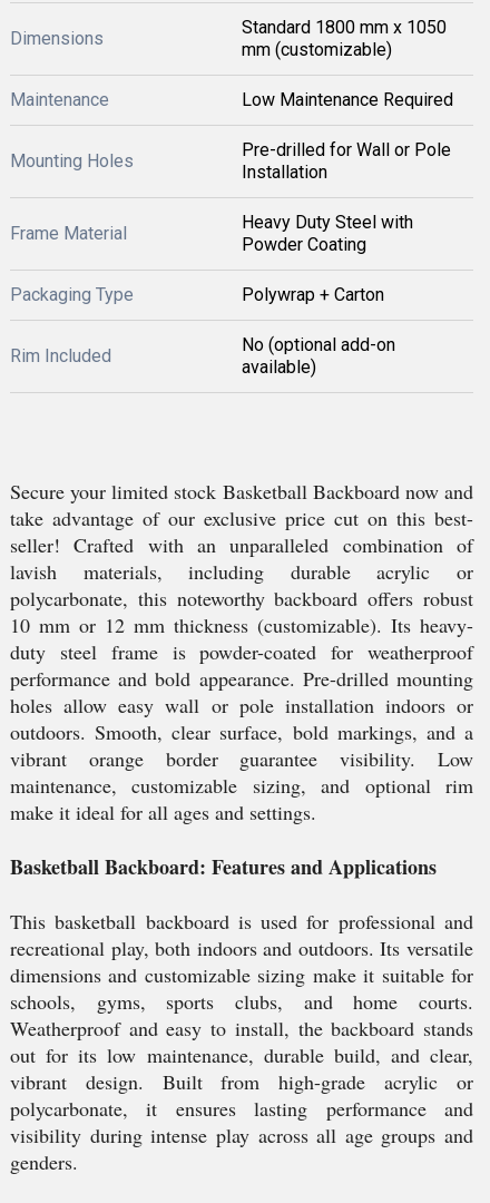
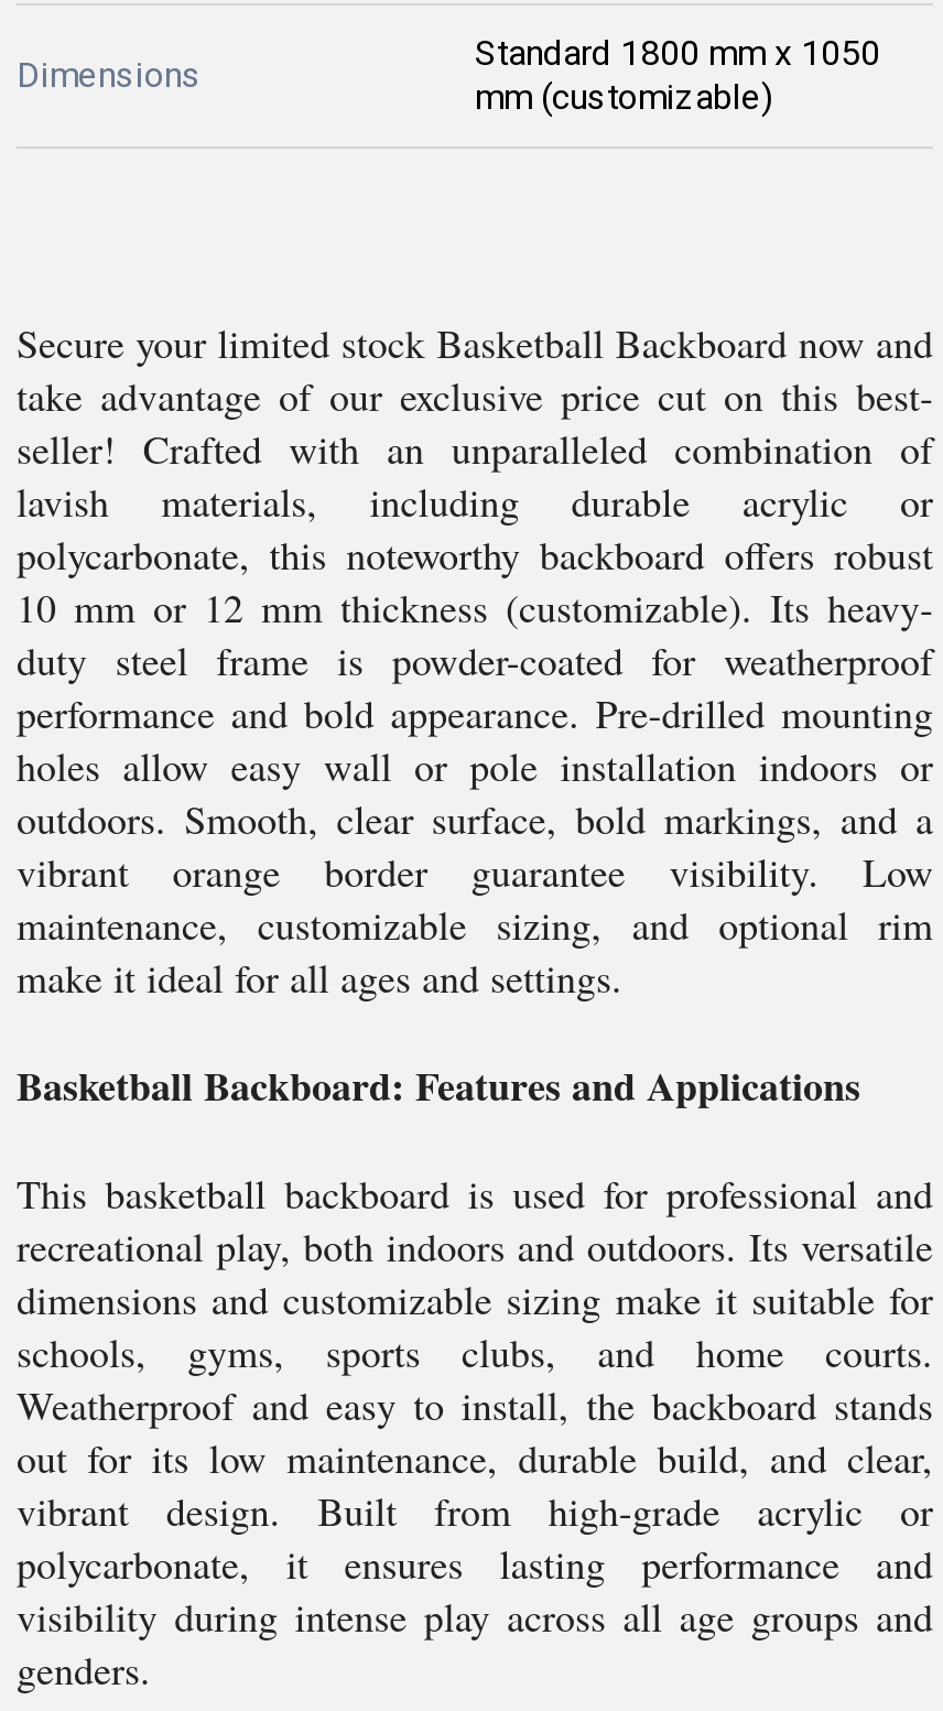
[10,89,453,172] Maintenance | Low Maintenance Required | Mounting Holes -> none
[10,139,451,244] Pre-drilled for Wall or Pole | Installation | Frame Material -> none
[10,212,413,366] Heavy Duty Steel with | Powder Coating | Packaging Type | Polywrap + Carton | Rim Included -> none
[242,334,395,378] No (optional add-on | available) -> none

